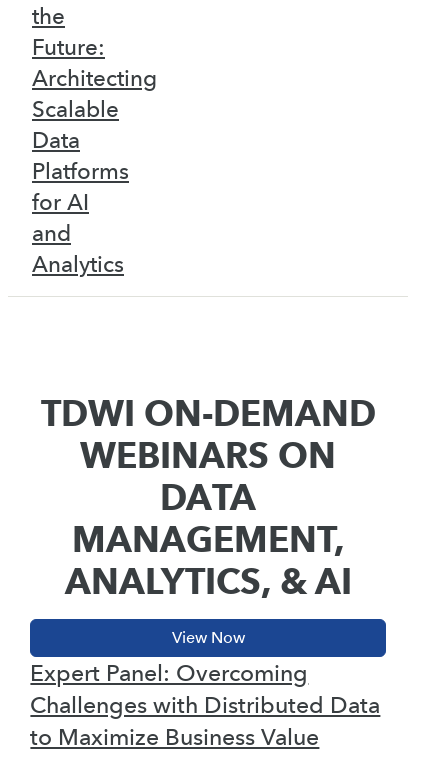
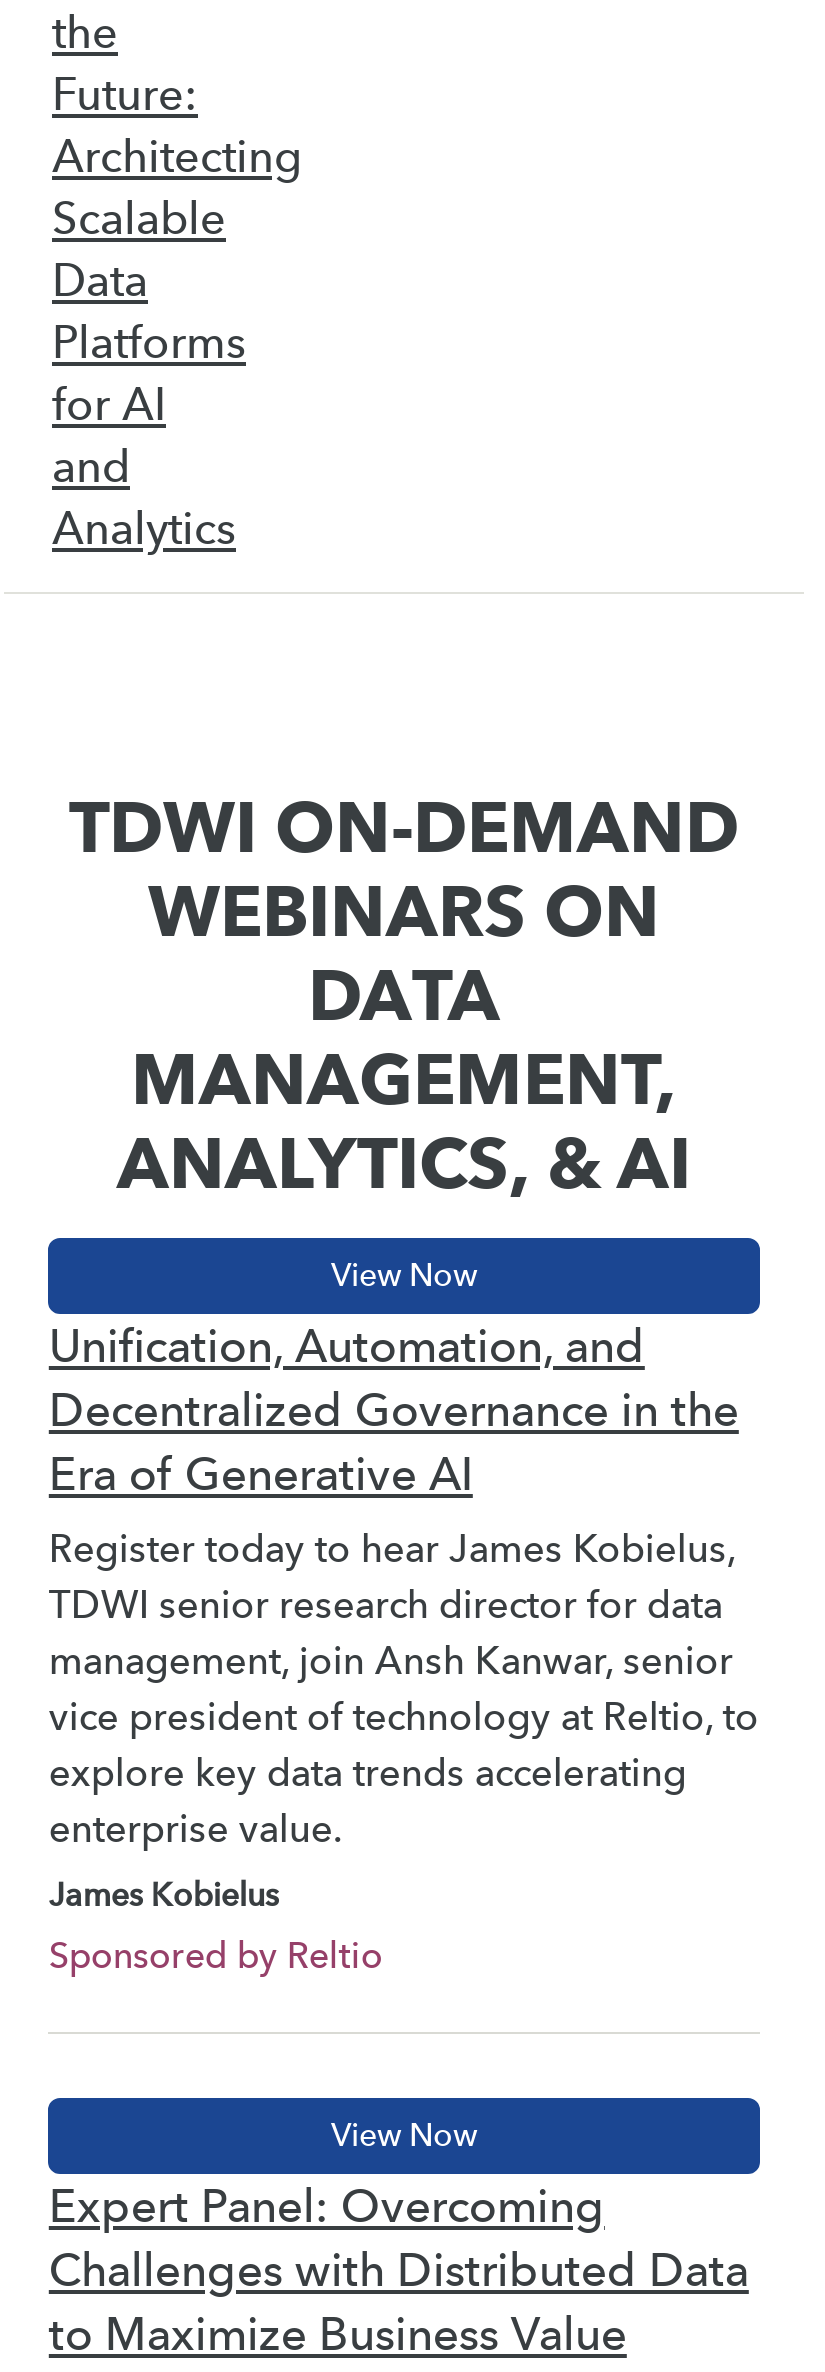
none -> [49,1317,759,1978] Unification, Automation, and | Decentralized Governance in the | Era of Generative AI | Register today to hear James Kobielus, | TDWI senior research director for data | management, join Ansh Kanwar, senior | vice president of technology at Reltio, to | explore key data trends accelerating | enterprise value. | James Kobielus | Sponsored by Reltio

